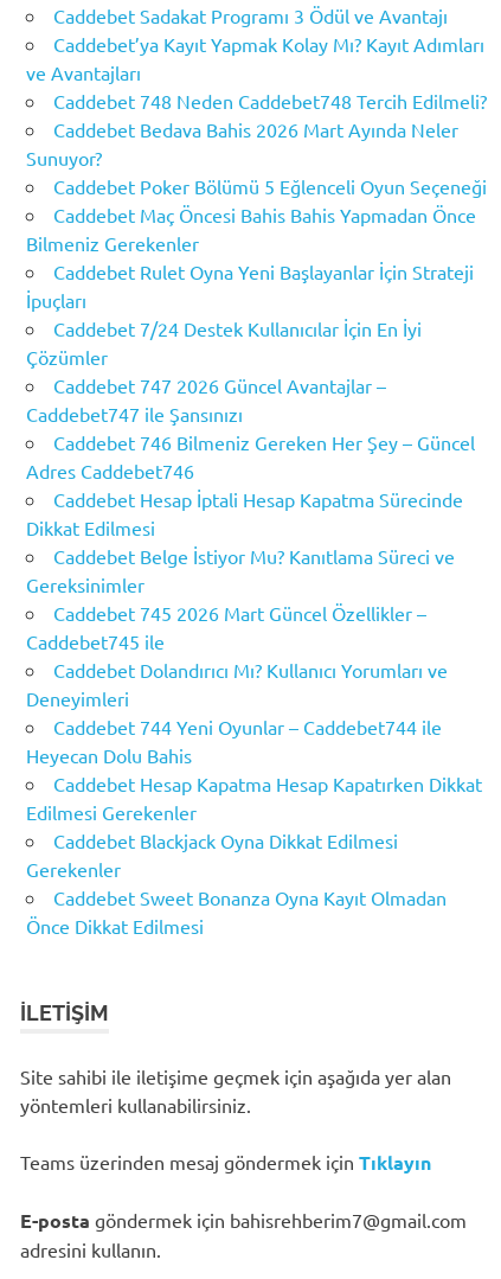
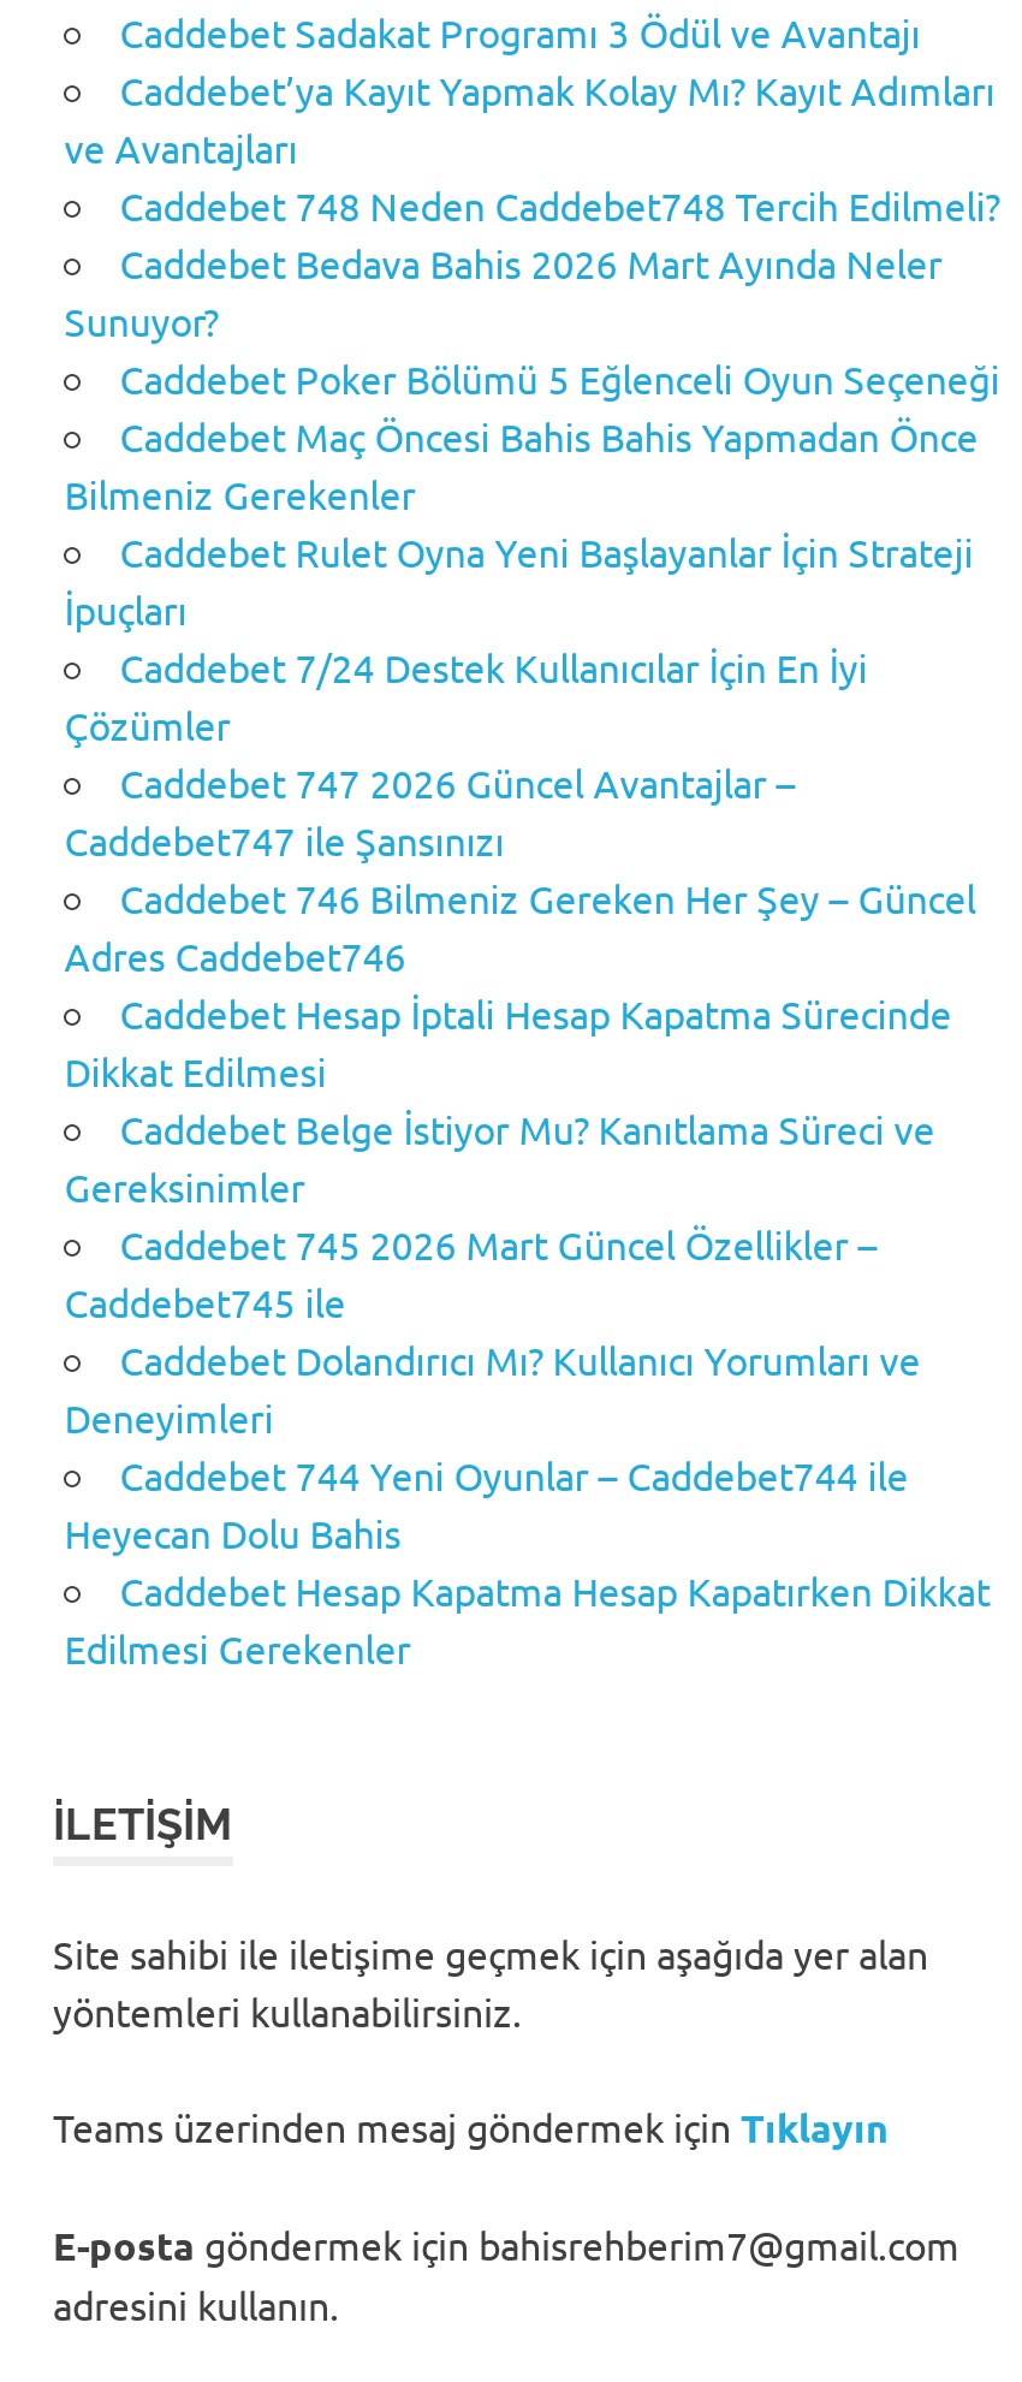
[26,829,446,938] Caddebet Blackjack Oyna Dikkat Edilmesi | Gerekenler | Caddebet Sweet Bonanza Oyna Kayıt Olmadan | Önce Dikkat Edilmesi -> none

